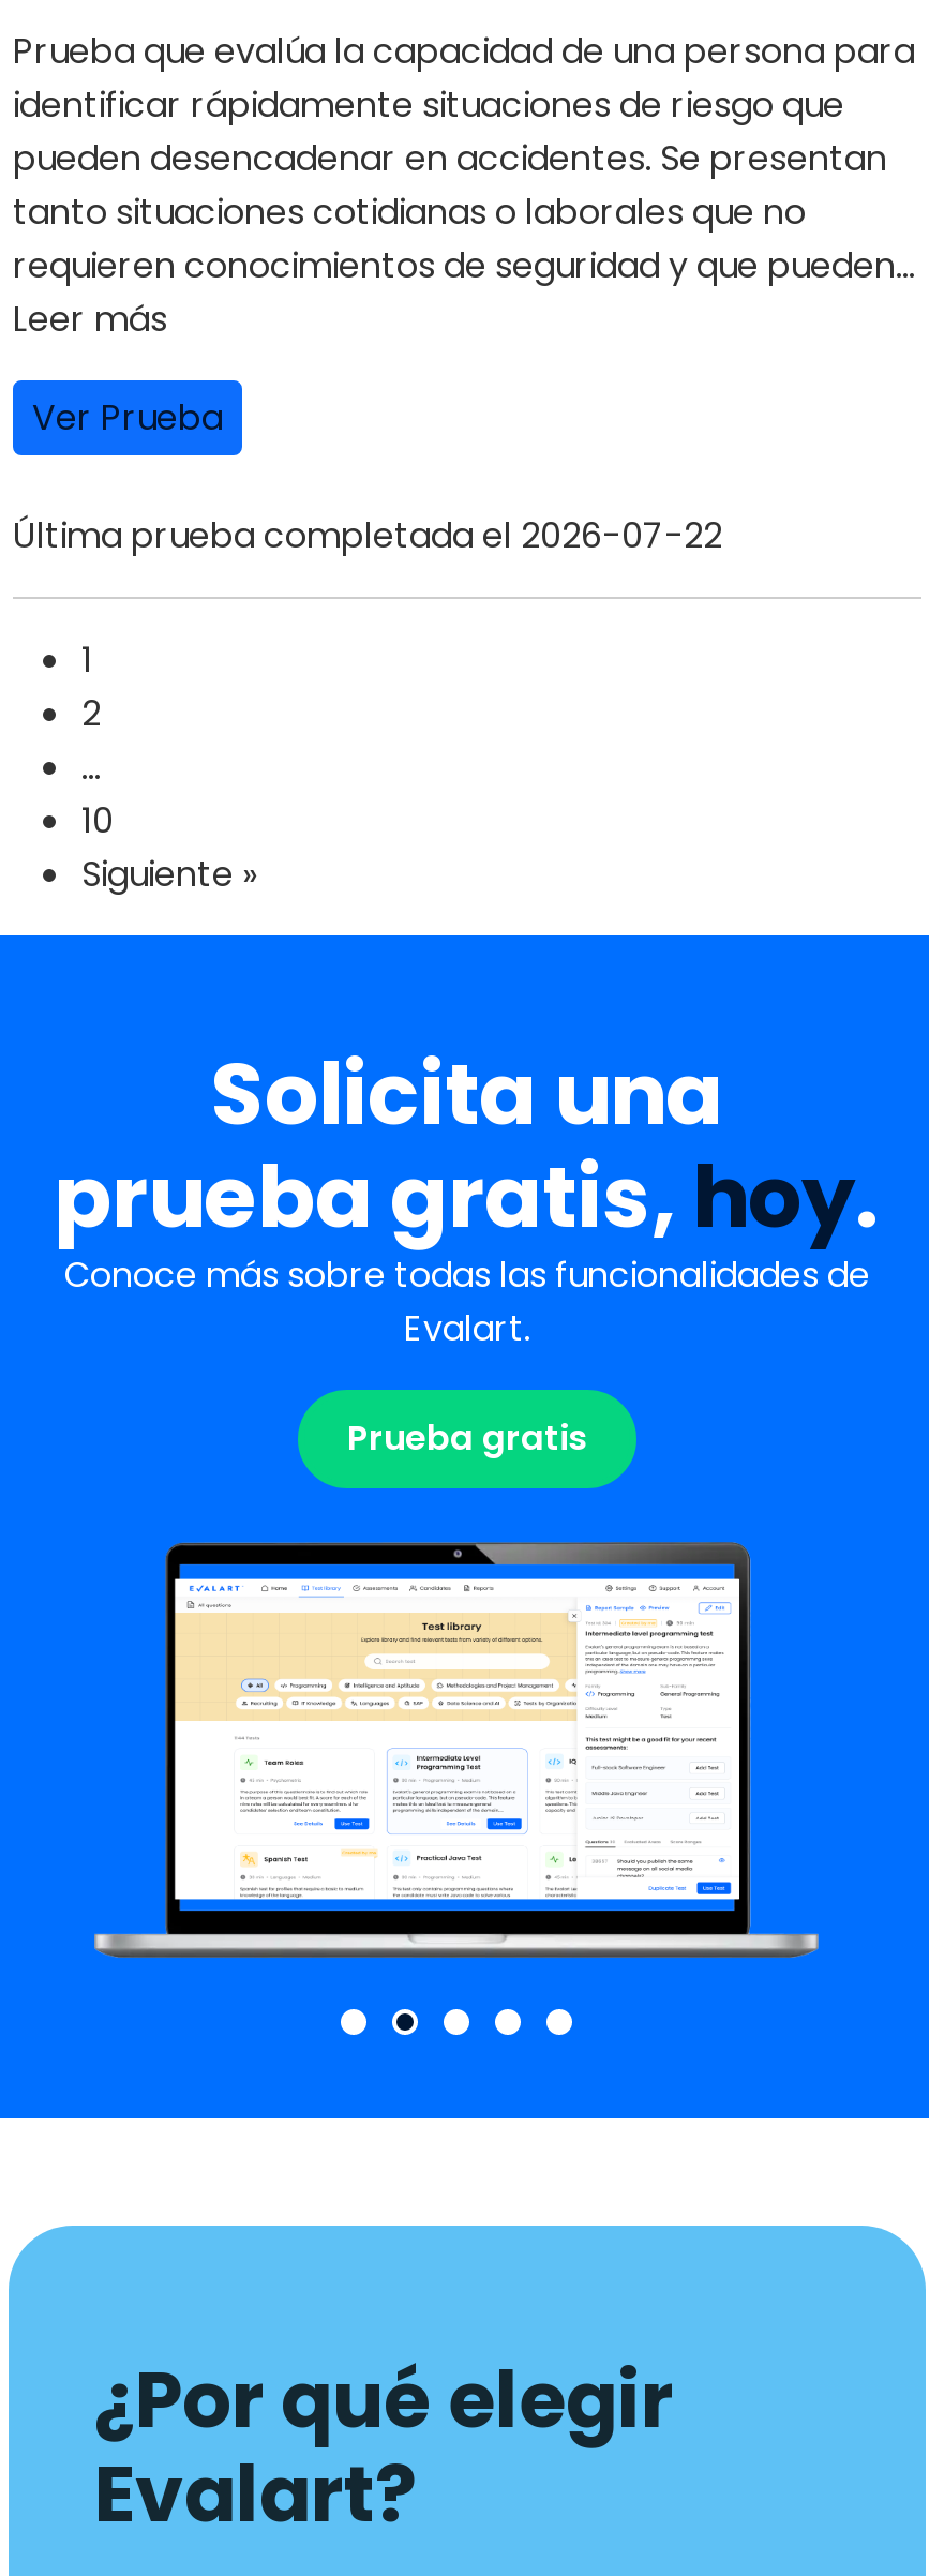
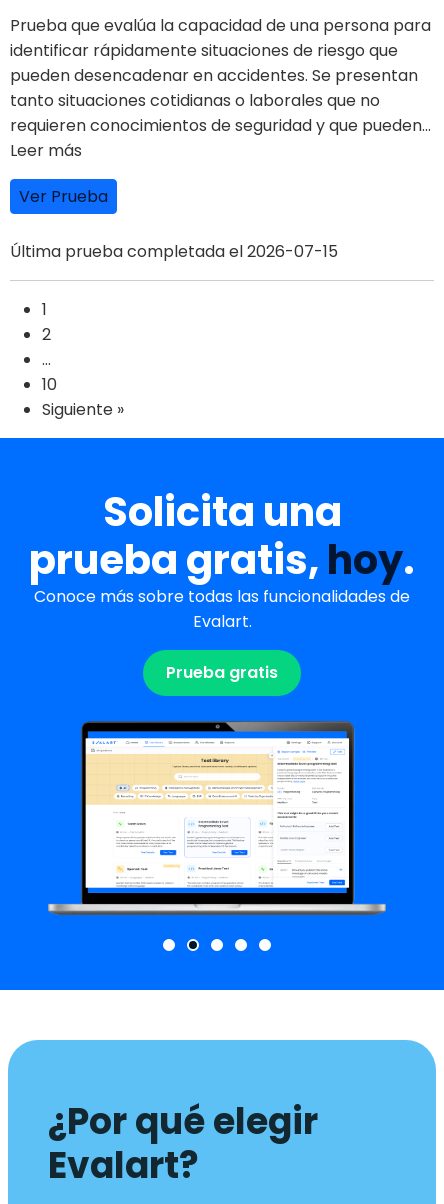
[13,510,722,560] Última prueba completada el 2026-07-22 -> [10,240,338,263] Última prueba completada el 2026-07-15

